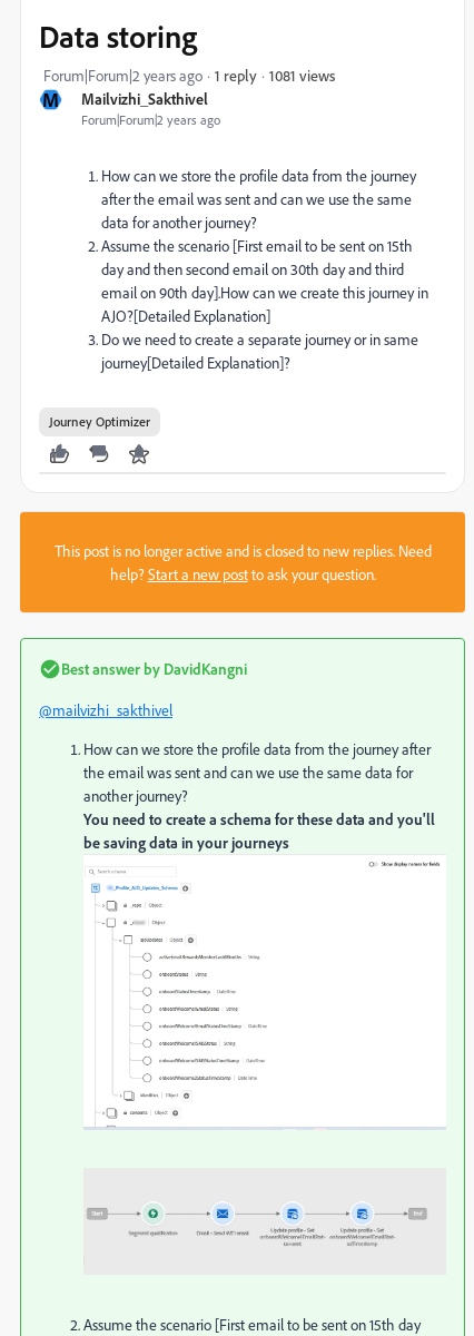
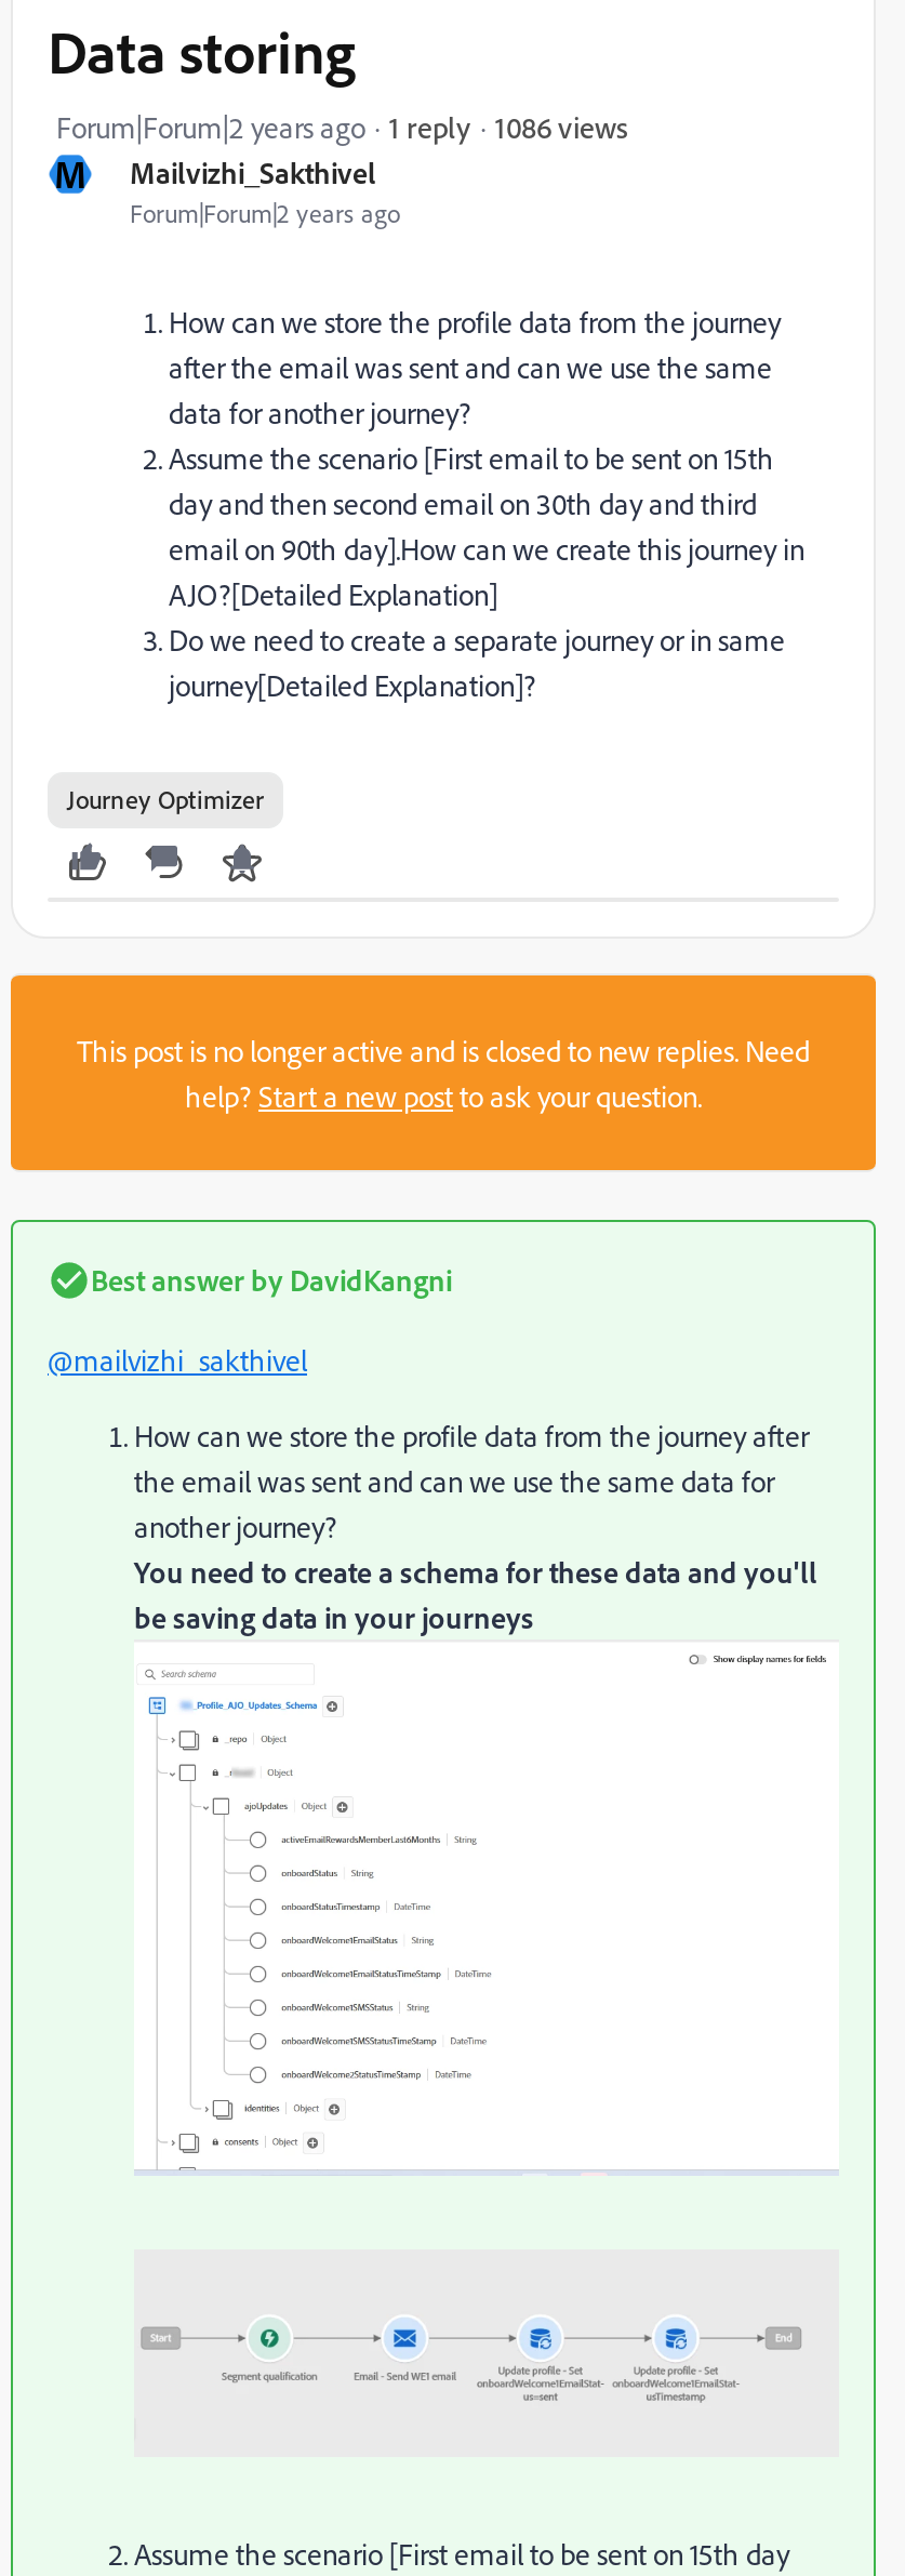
[269,65,335,84] 1081 views -> [495,107,627,144] 1086 views

